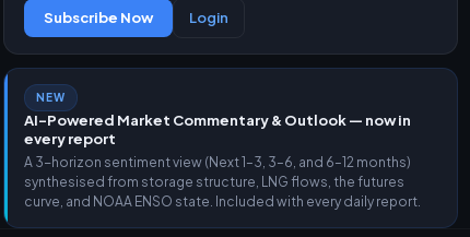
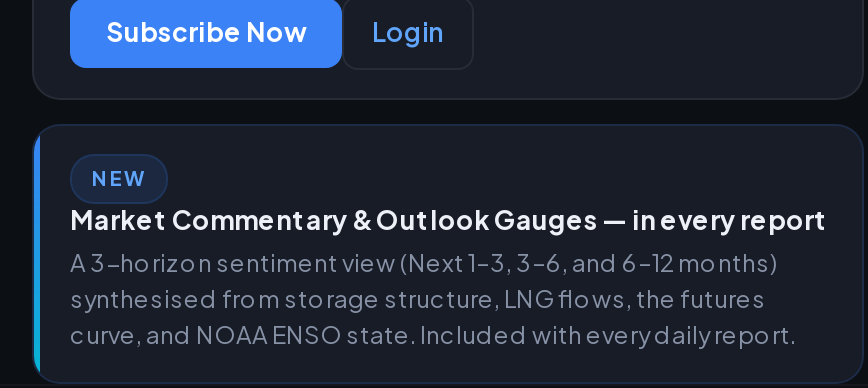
[24,111,411,147] AI-Powered Market Commentary & Outlook — now in | every report -> [70,204,828,236] Market Commentary & Outlook Gauges — in every report

